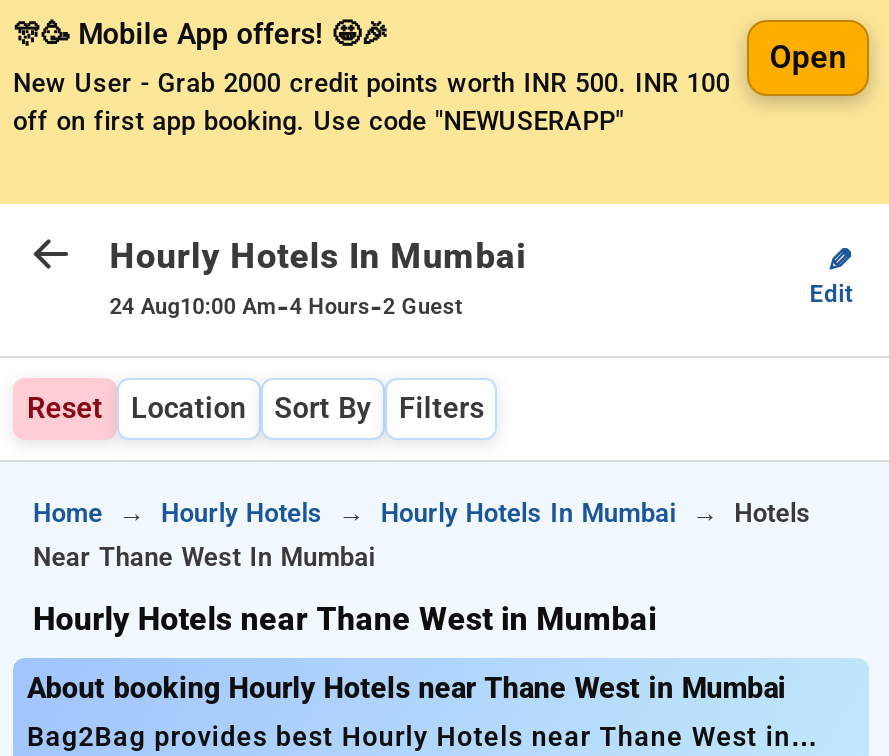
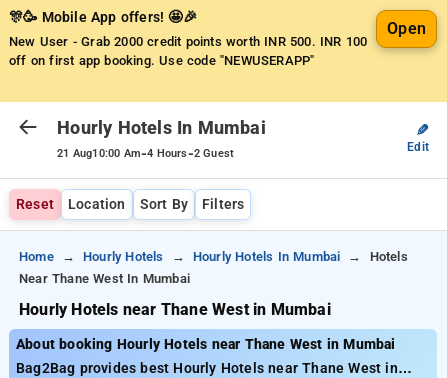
[109,288,464,326] 24 Aug10:00 Am-4 Hours-2 Guest -> [57,144,234,163] 21 Aug10:00 Am-4 Hours-2 Guest

